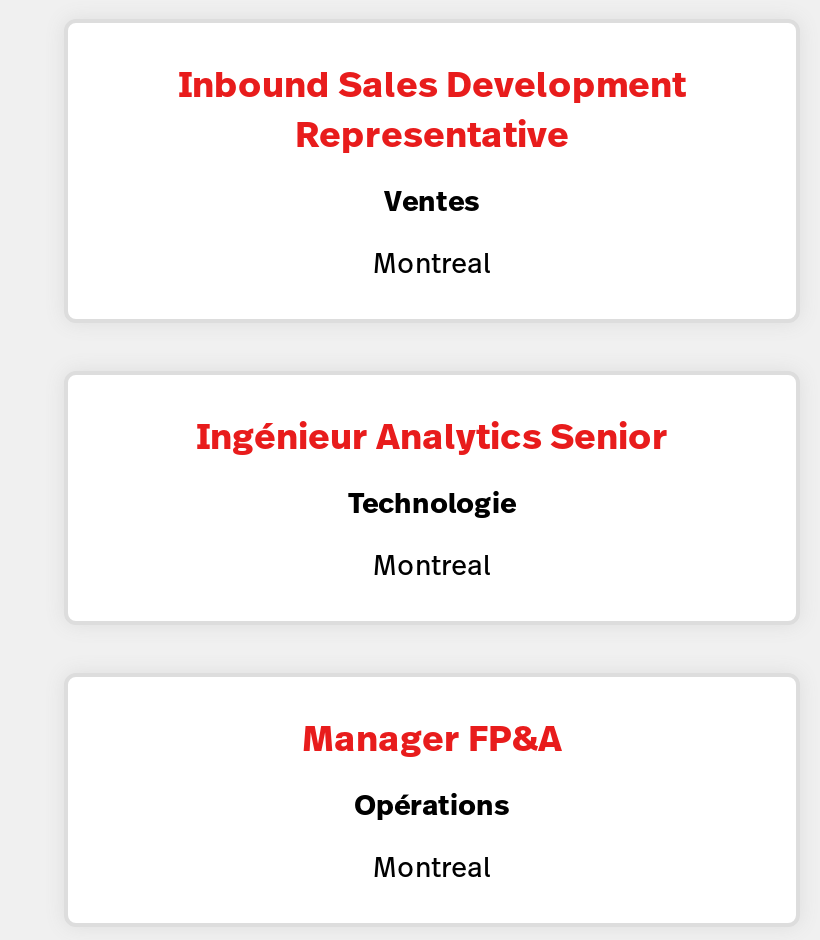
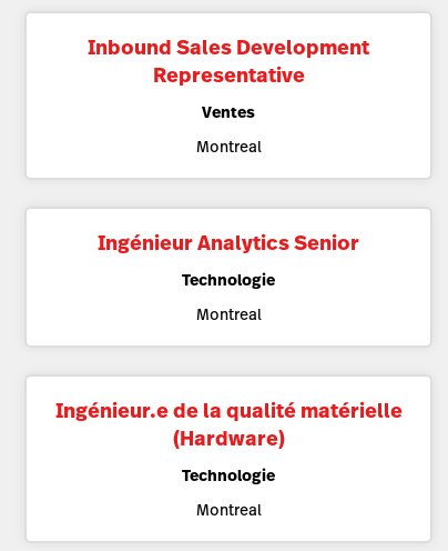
[302,713,562,825] Manager FP&A | Opérations -> [55,397,402,487] Ingénieur.e de la qualité matérielle | (Hardware) | Technologie

